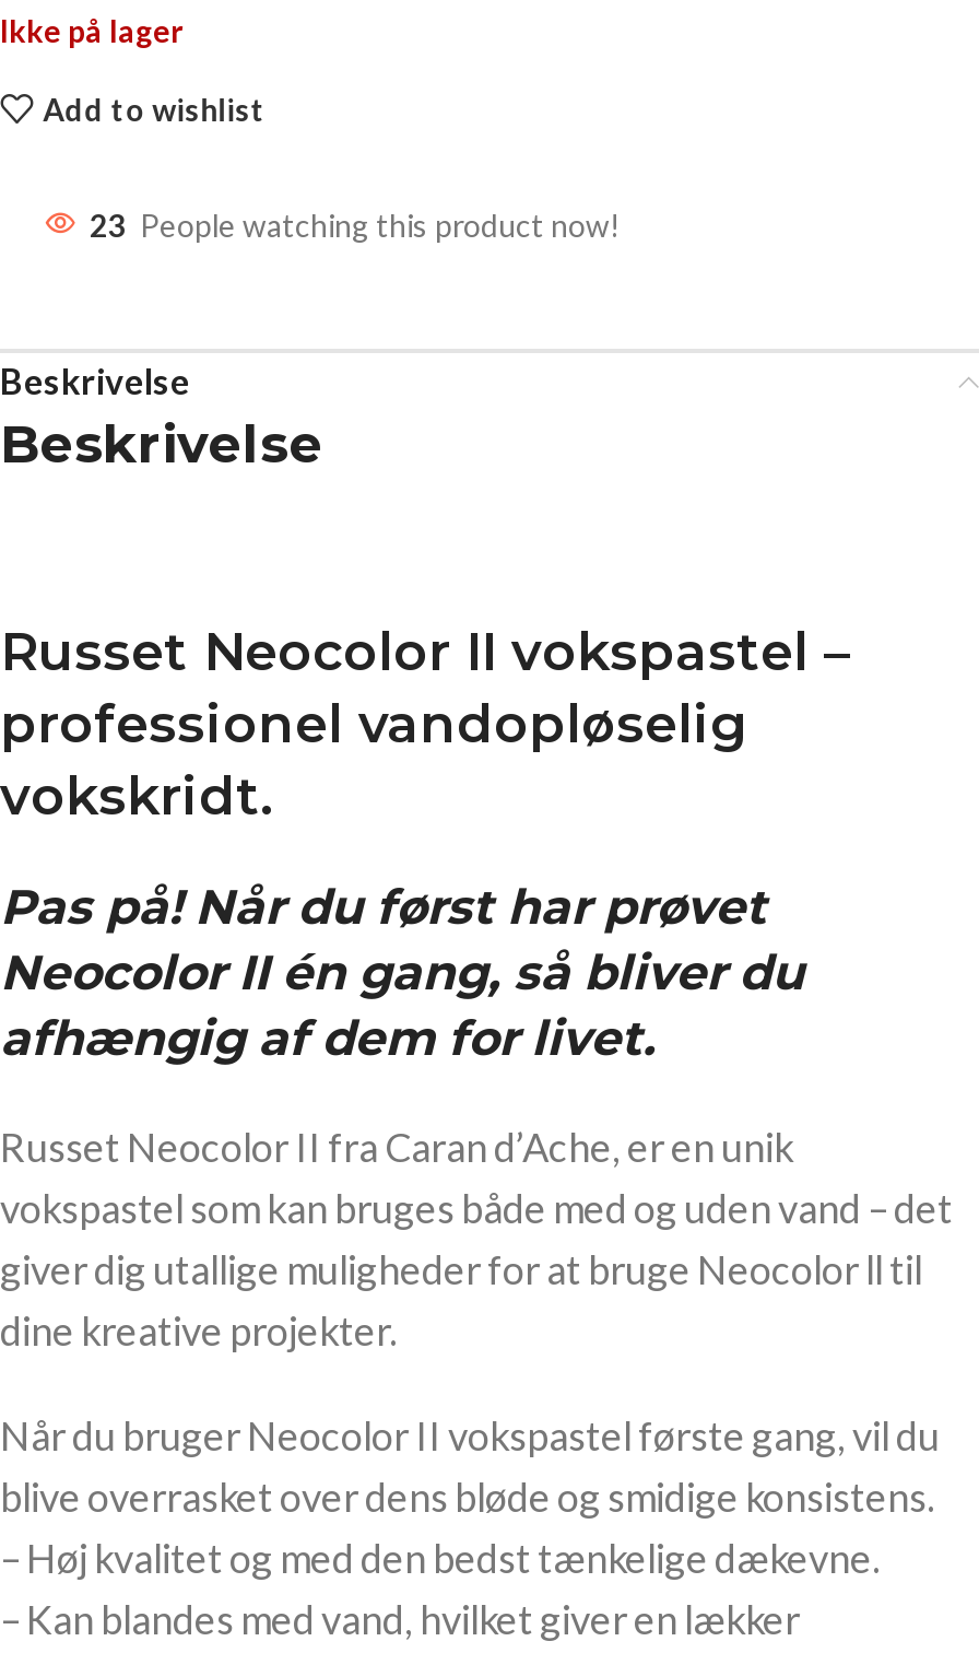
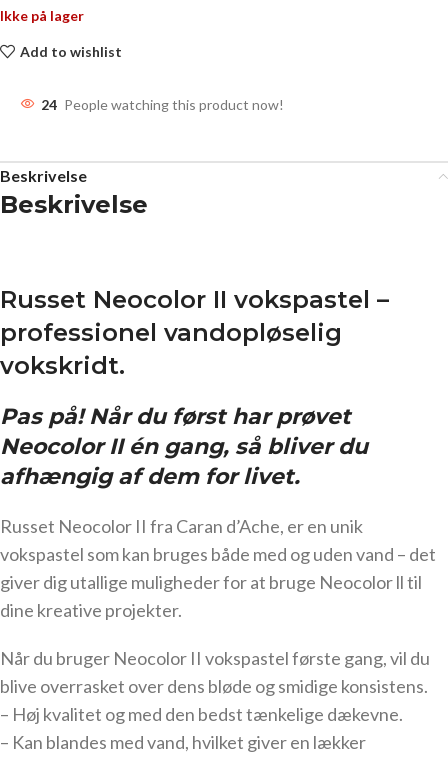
[90,207,621,244] 23 People watching this product now! -> [41,96,284,113] 24 People watching this product now!

